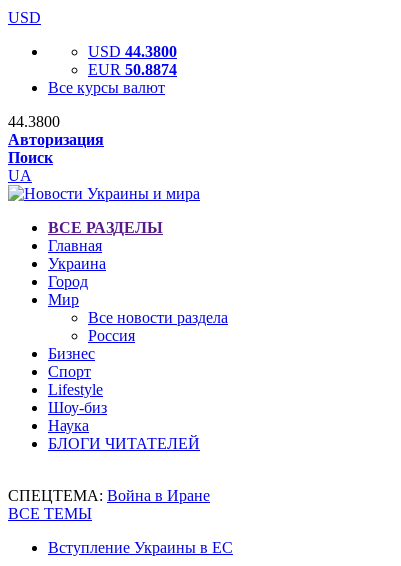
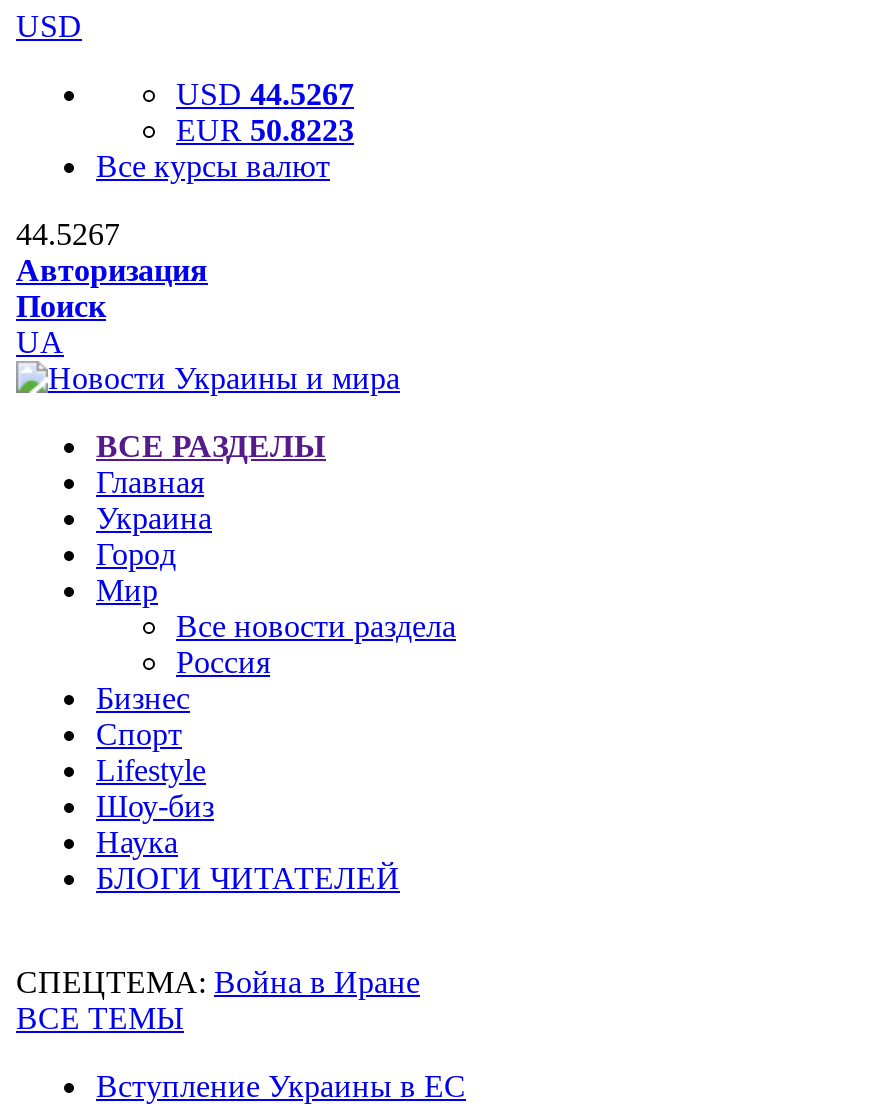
[88,43,177,60] USD 44.3800 -> [176,77,354,111] USD 44.5267
[88,61,177,78] EUR 50.8874 -> [176,113,354,147] EUR 50.8223
[8,113,60,130] 44.3800 -> [16,217,120,251] 44.5267

